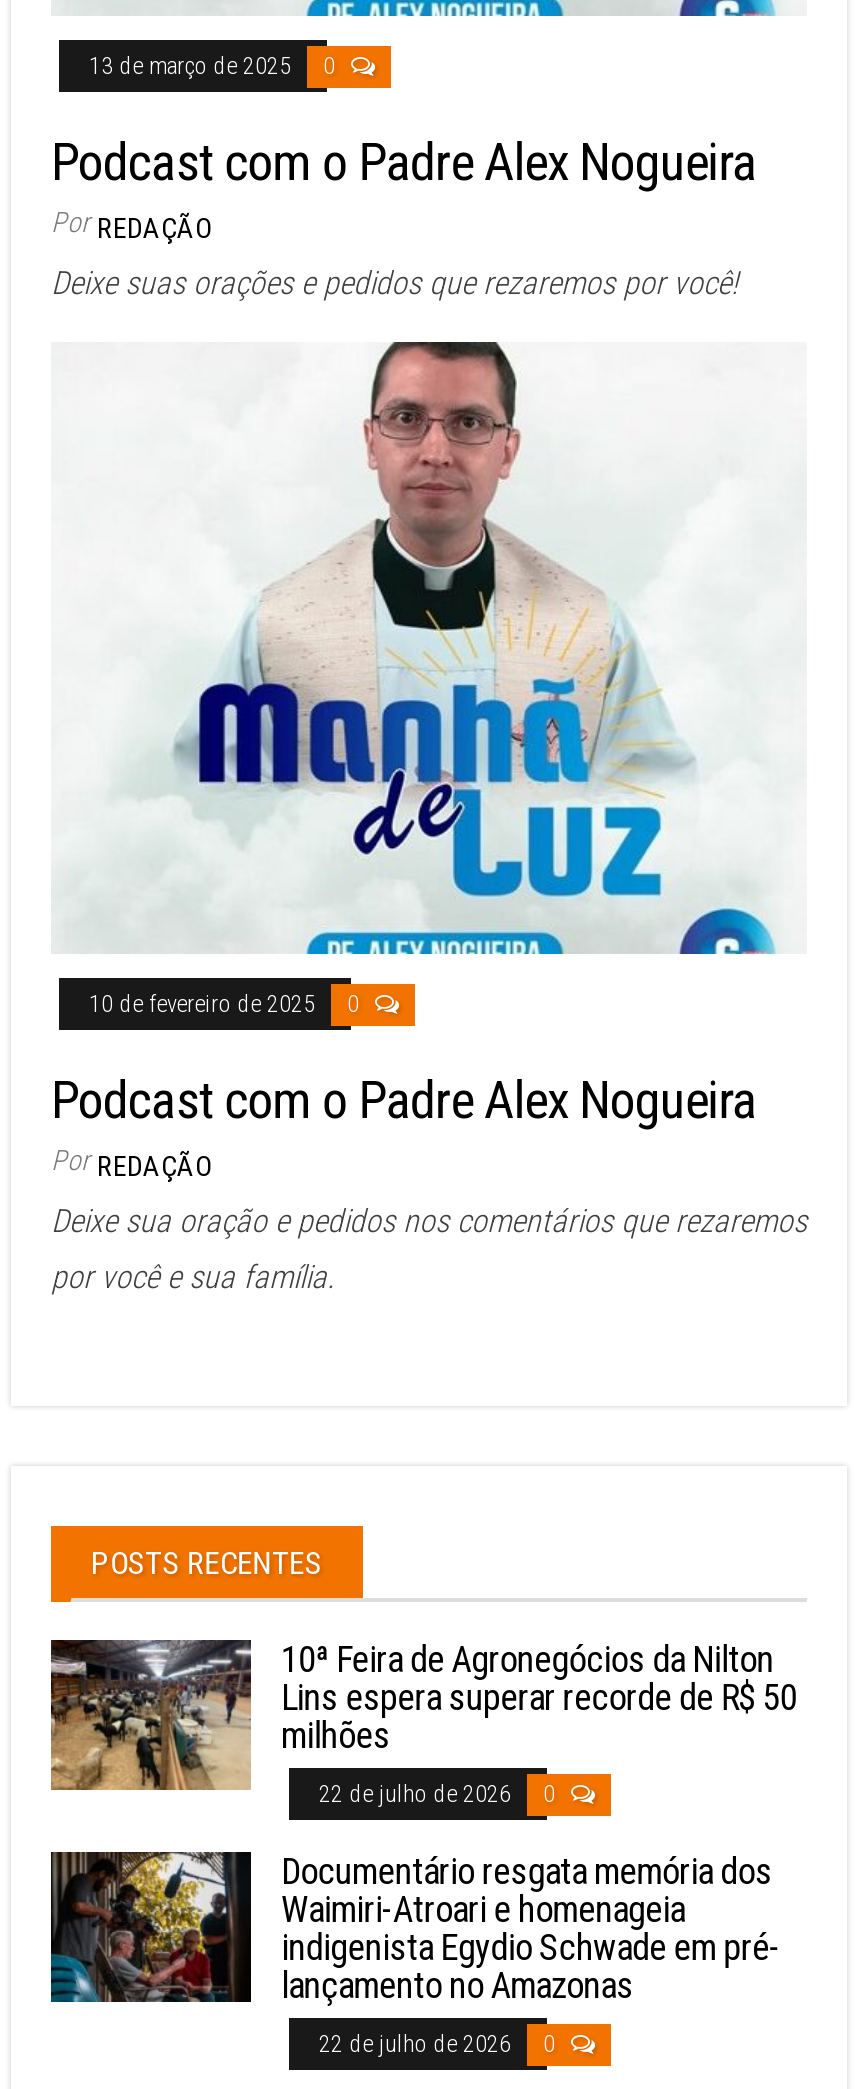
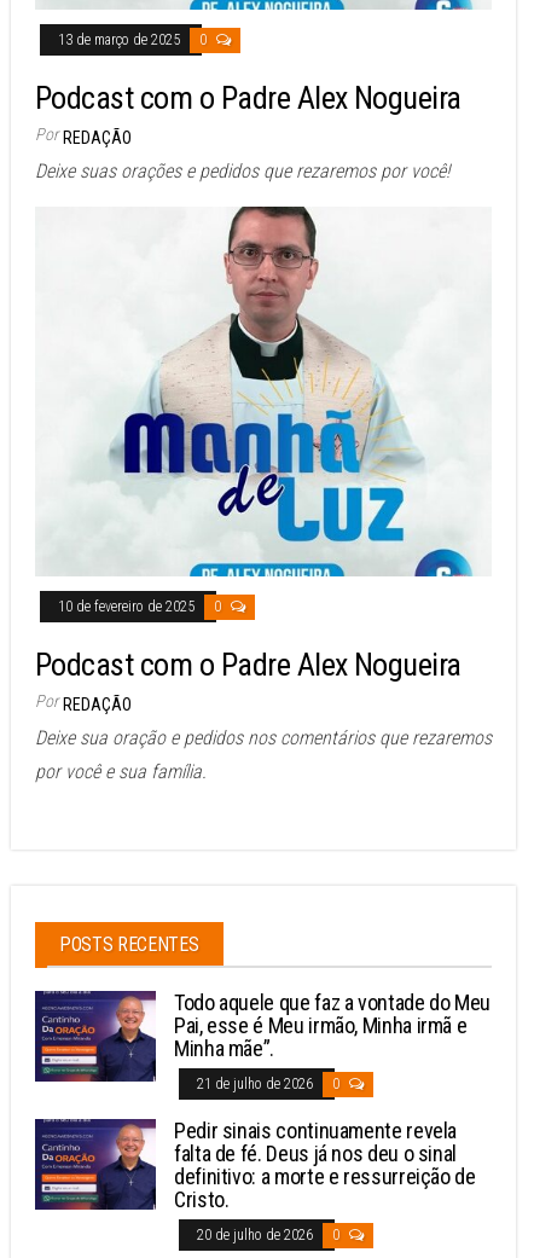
[49,1638,797,1792] [image] | 10ª Feira de Agronegócios da Nilton | Lins espera superar recorde de R$ 50 | milhões -> [34,990,491,1083] [image] | Todo aquele que faz a vontade do Meu | Pai, esse é Meu irmão, Minha irmã e | Minha mãe”.
[319,1780,561,1808] 22 de julho de 2026 0 -> [197,1076,343,1093] 21 de julho de 2026 0
[51,1850,781,2006] [image] | Documentário resgata memória dos | Waimiri-Atroari e homenageia | indigenista Egydio Schwade em pré- | lançamento no Amazonas -> [35,1118,476,1212] [image] | Pedir sinais continuamente revela | falta de fé. Deus já nos deu o sinal | definitivo: a morte e ressurreição de | Cristo.
[319,2030,561,2058] 22 de julho de 2026 0 -> [197,1227,343,1244] 20 de julho de 2026 0

